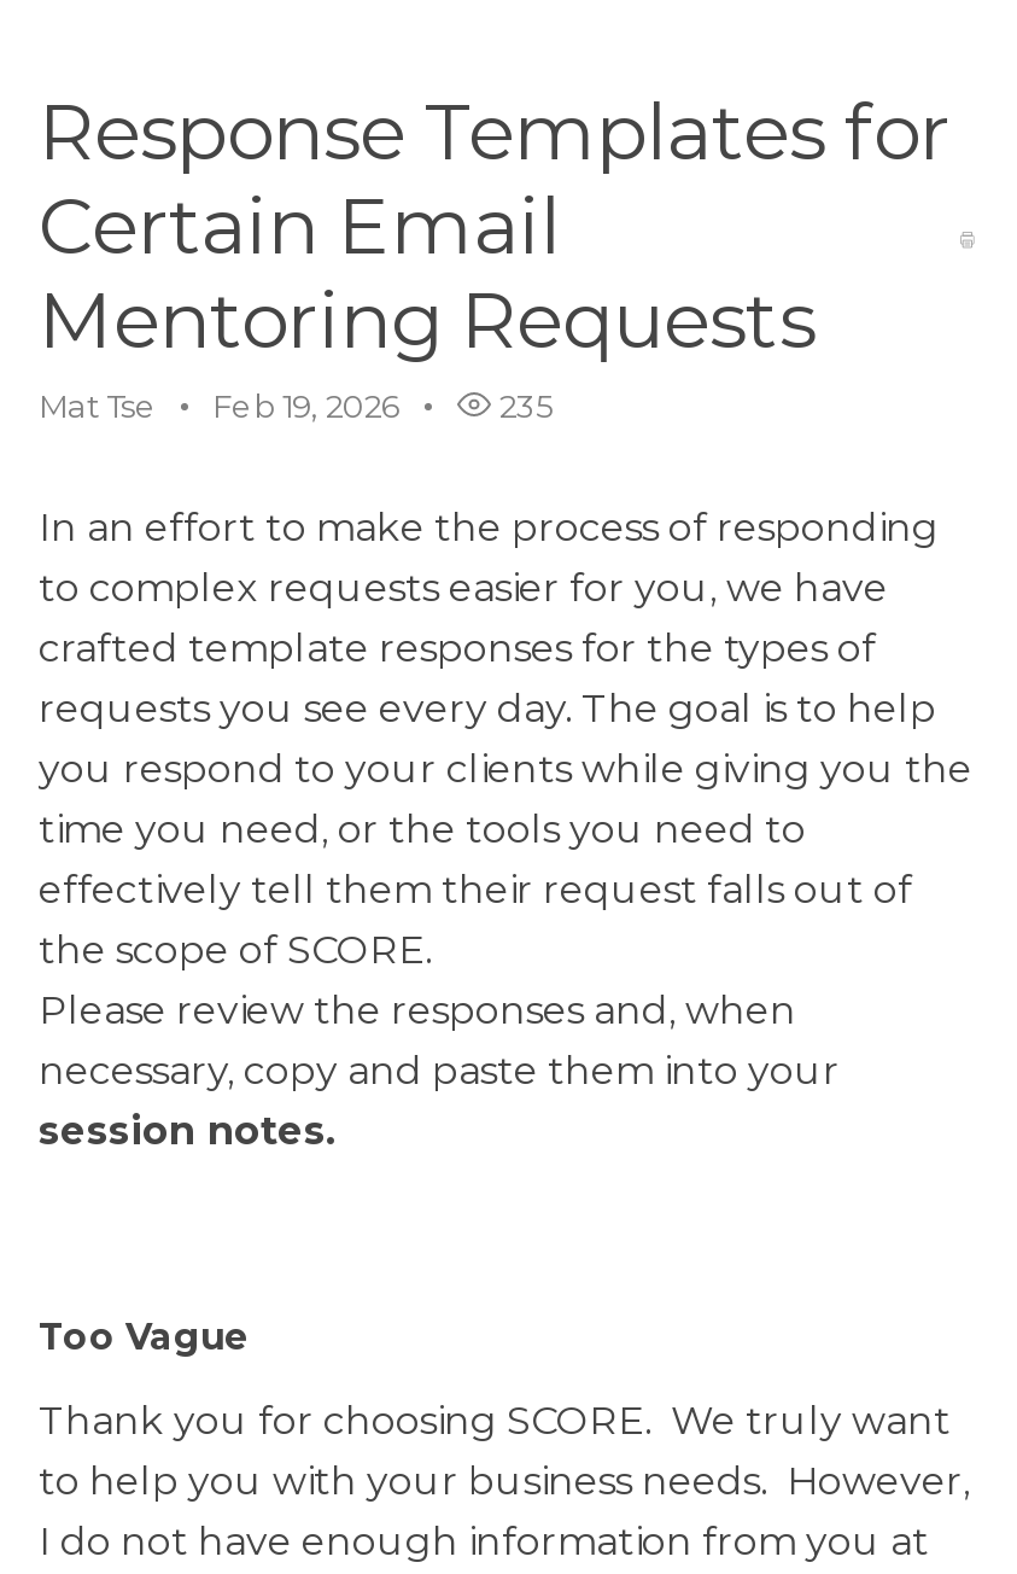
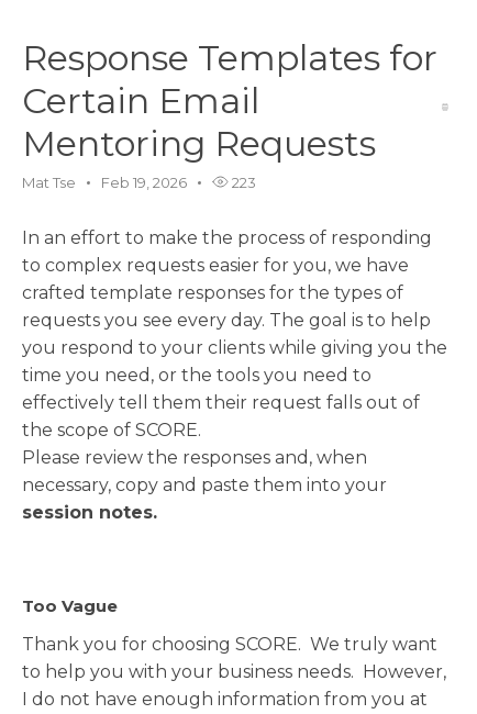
[492,386,553,425] 235 -> [229,174,256,191] 223

